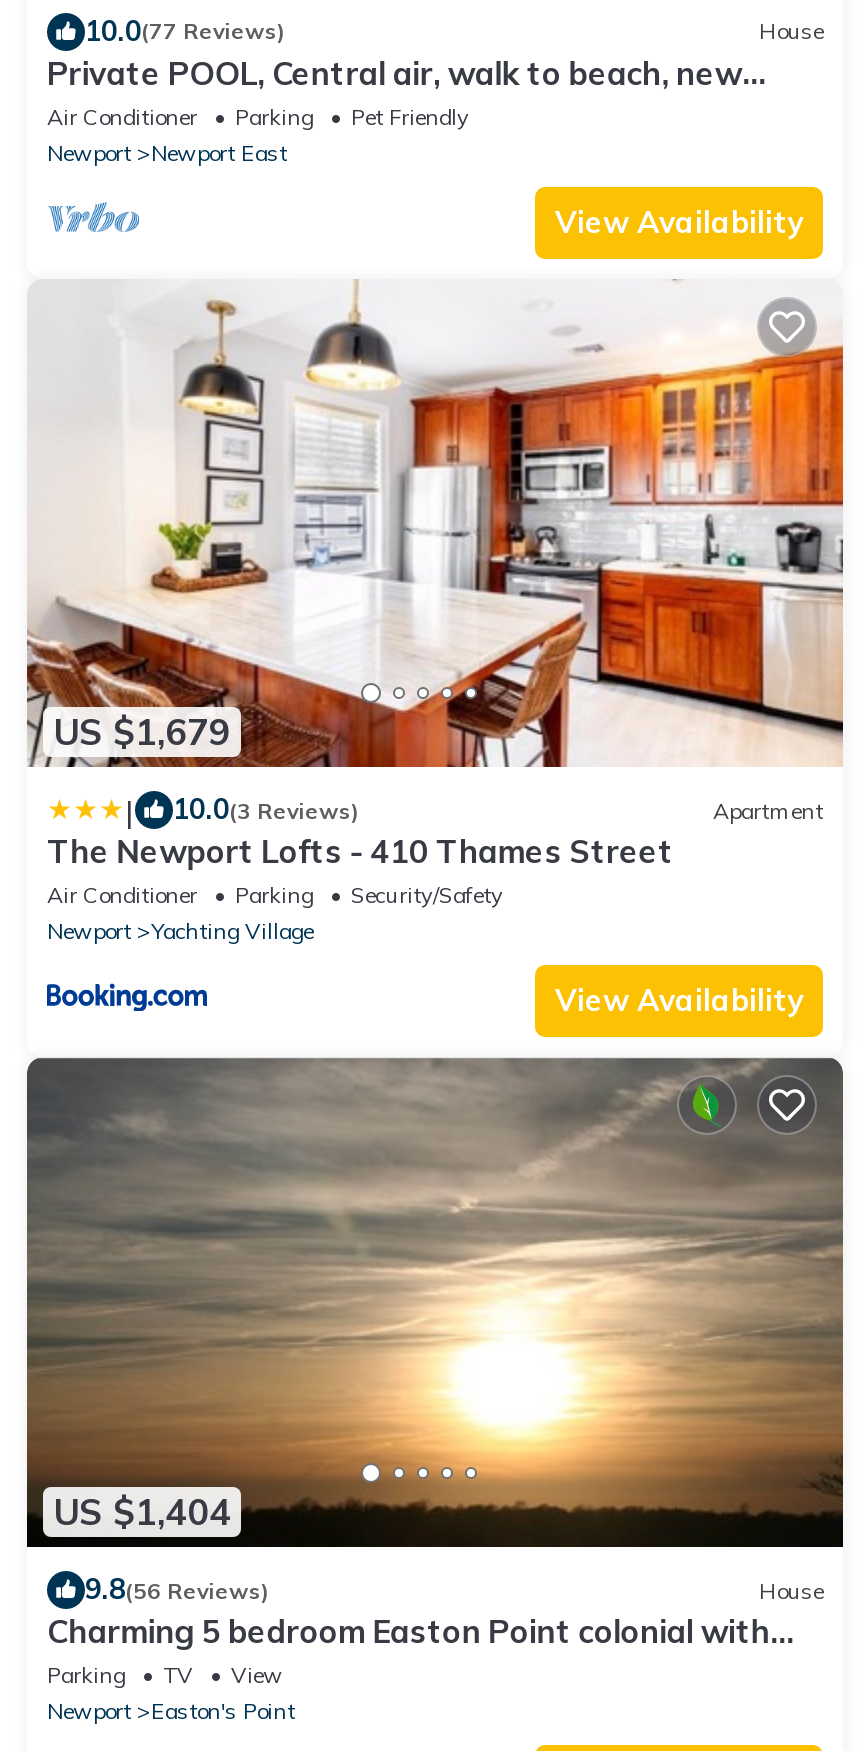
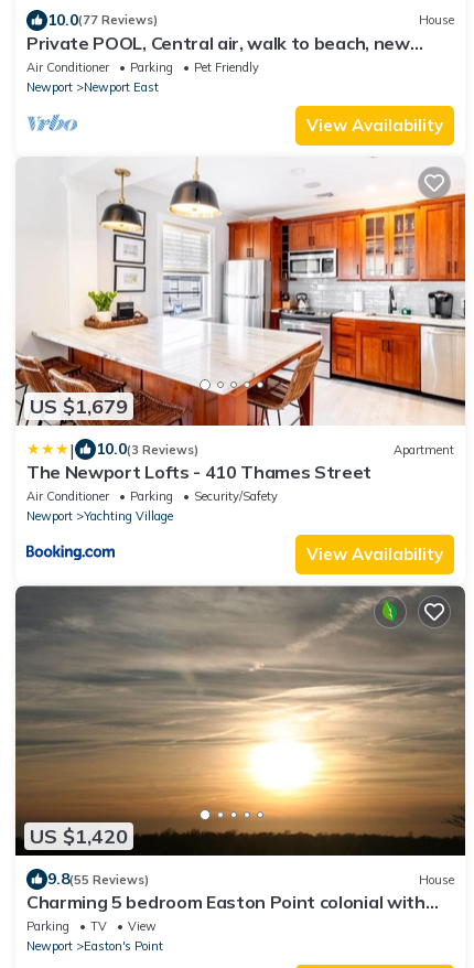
[53,1488,231,1534] US $1,404 -> [30,823,128,849] US $1,420
[85,1571,269,1607] 9.8(56 Reviews) -> [47,869,149,889] 9.8(55 Reviews)

